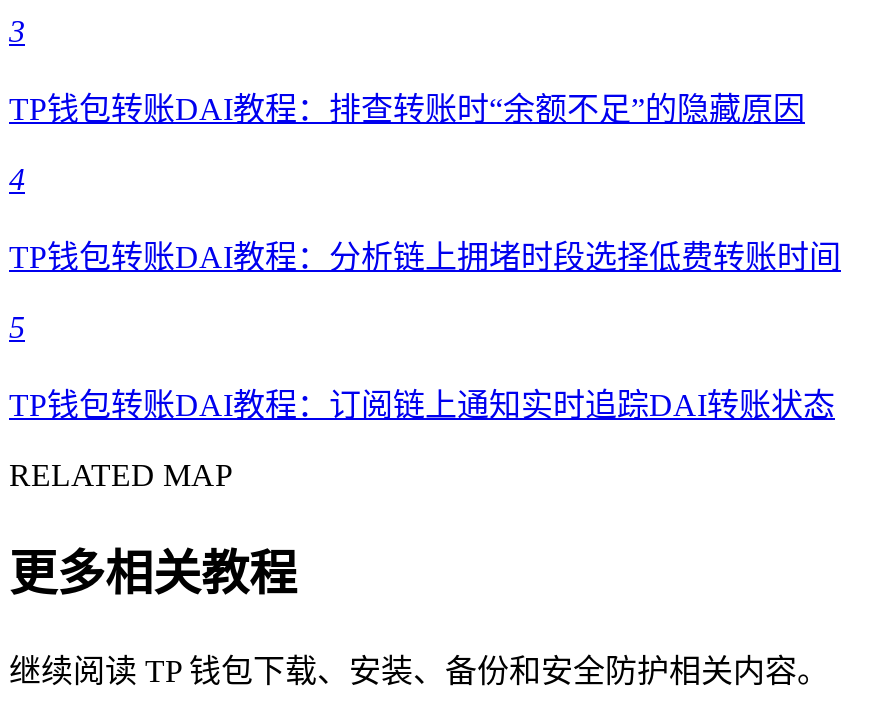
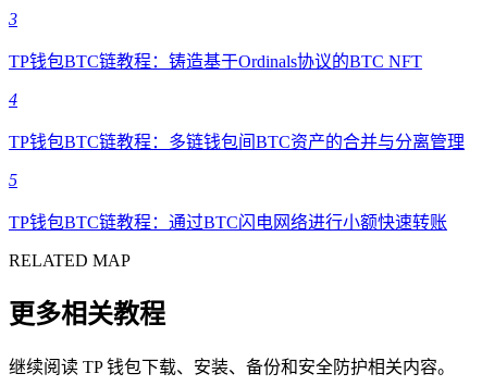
[9,93,805,127] TP钱包转账DAI教程：排查转账时“余额不足”的隐藏原因 -> [9,53,422,71] TP钱包BTC链教程：铸造基于Ordinals协议的BTC NFT
[9,241,841,275] TP钱包转账DAI教程：分析链上拥堵时段选择低费转账时间 -> [9,133,465,151] TP钱包BTC链教程：多链钱包间BTC资产的合并与分离管理
[9,389,835,423] TP钱包转账DAI教程：订阅链上通知实时追踪DAI转账状态 -> [9,213,447,232] TP钱包BTC链教程：通过BTC闪电网络进行小额快速转账

